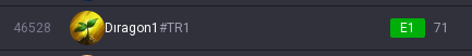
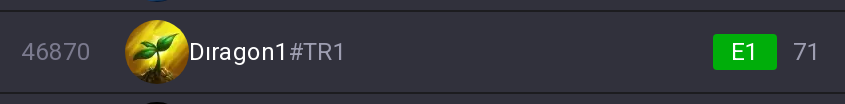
[13,20,51,36] 46528 -> [21,38,91,66] 46870

